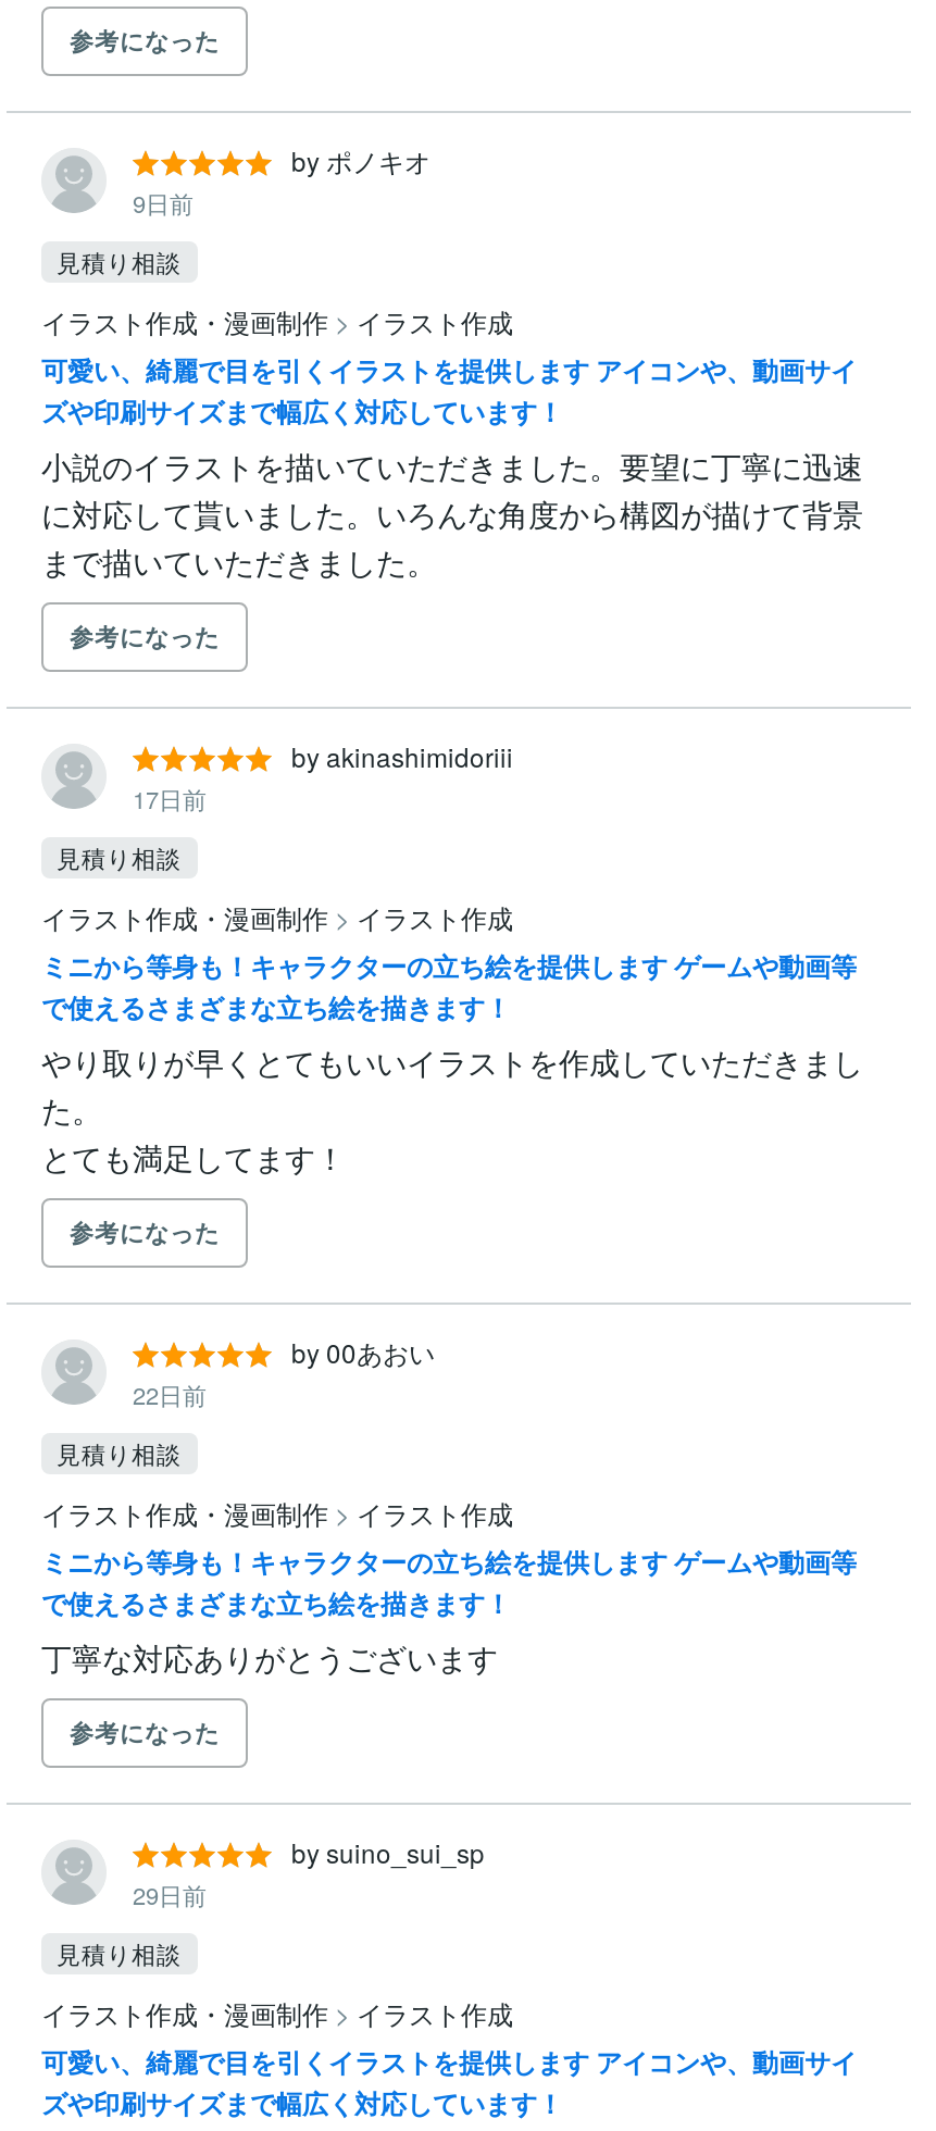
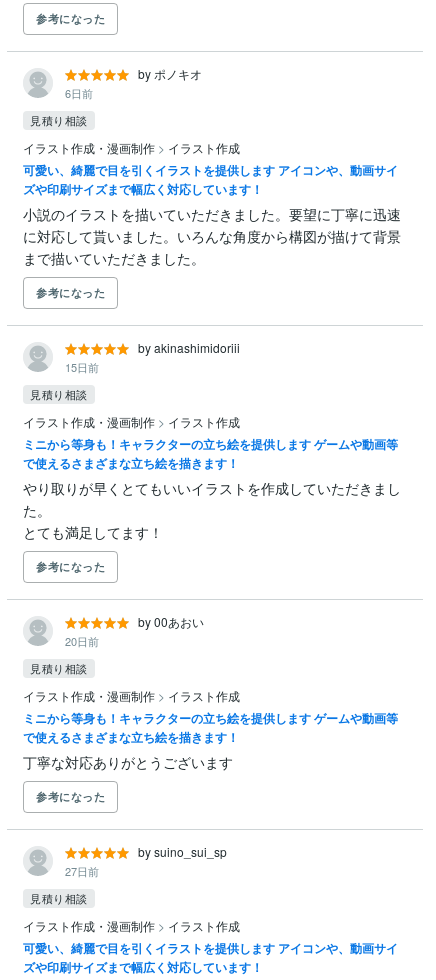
[133,185,194,220] 9日前 -> [65,85,93,101] 6日前
[133,781,207,816] 17日前 -> [65,359,99,375] 15日前
[133,1377,207,1412] 22日前 -> [65,633,99,649] 20日前
[133,1877,207,1912] 29日前 -> [65,863,99,879] 27日前

